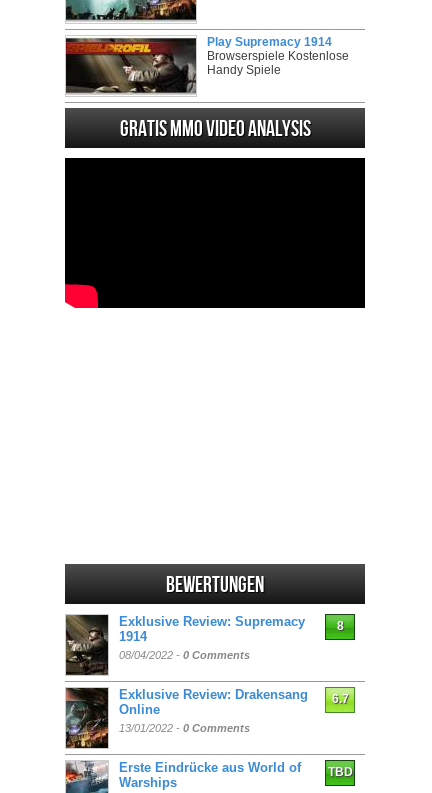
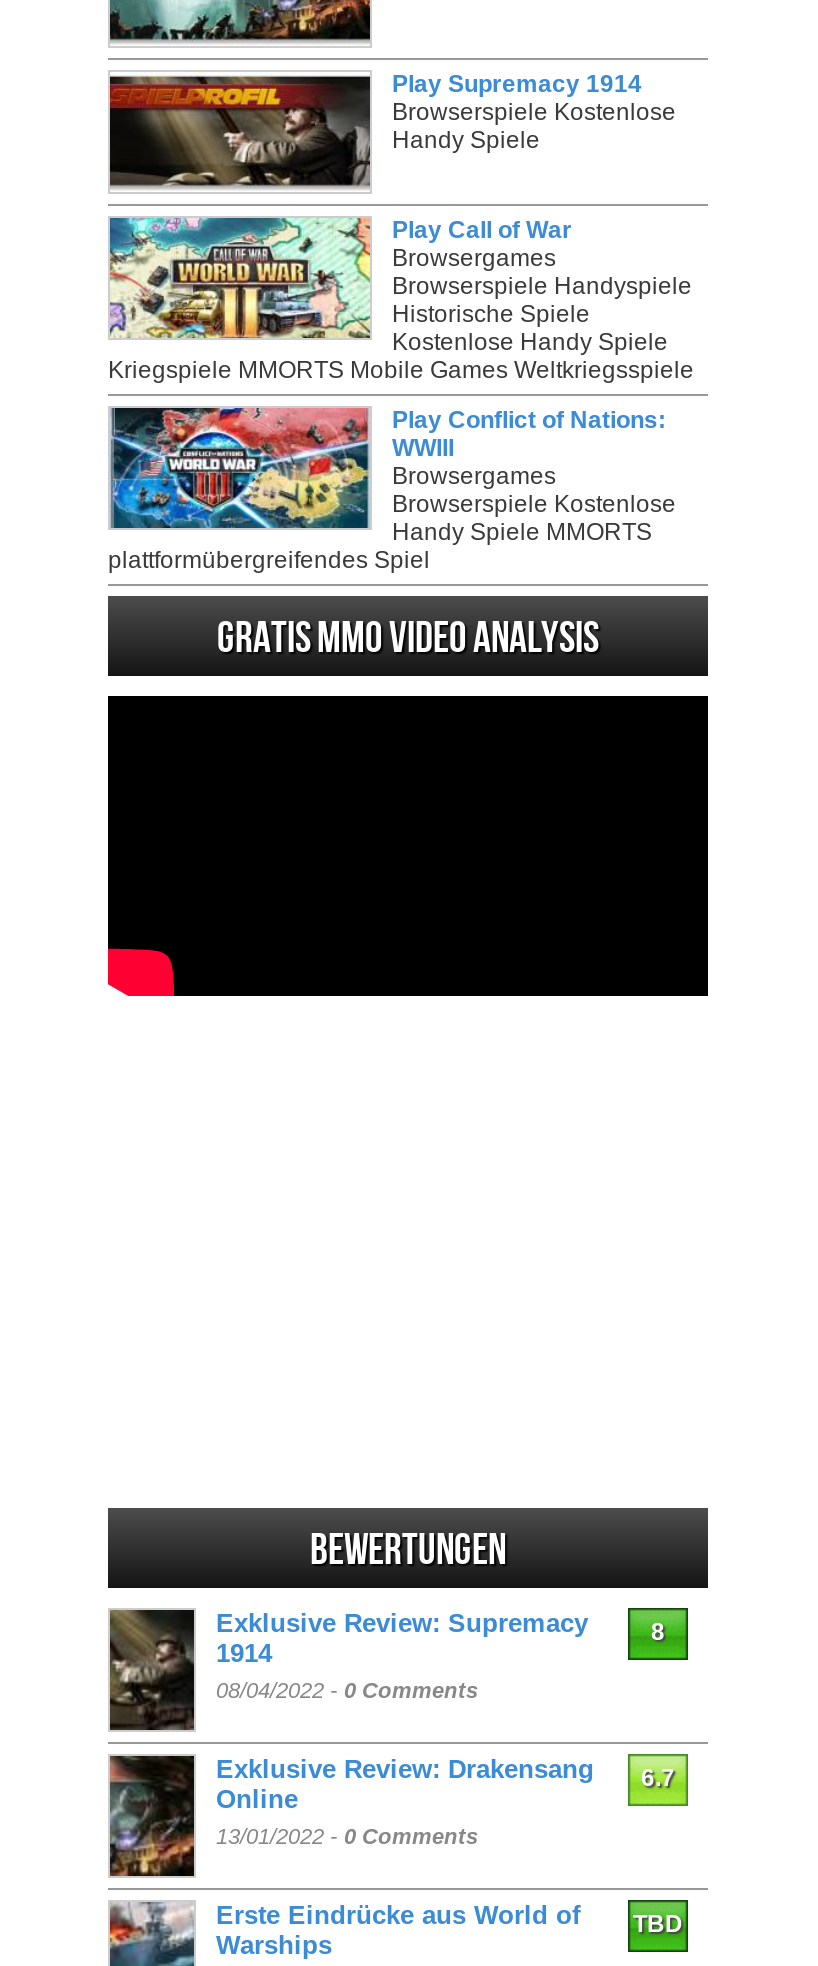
none -> [108,216,694,574] [image] | Play Call of War | Browsergames | Browserspiele Handyspiele | Historische Spiele | Kostenlose Handy Spiele | Kriegspiele MMORTS Mobile Games Weltkriegsspiele | Play Conflict of Nations: | WWIII | Browsergames | Browserspiele Kostenlose | Handy Spiele MMORTS | plattformübergreifendes Spiel
none -> [108,400,364,532] [image]

